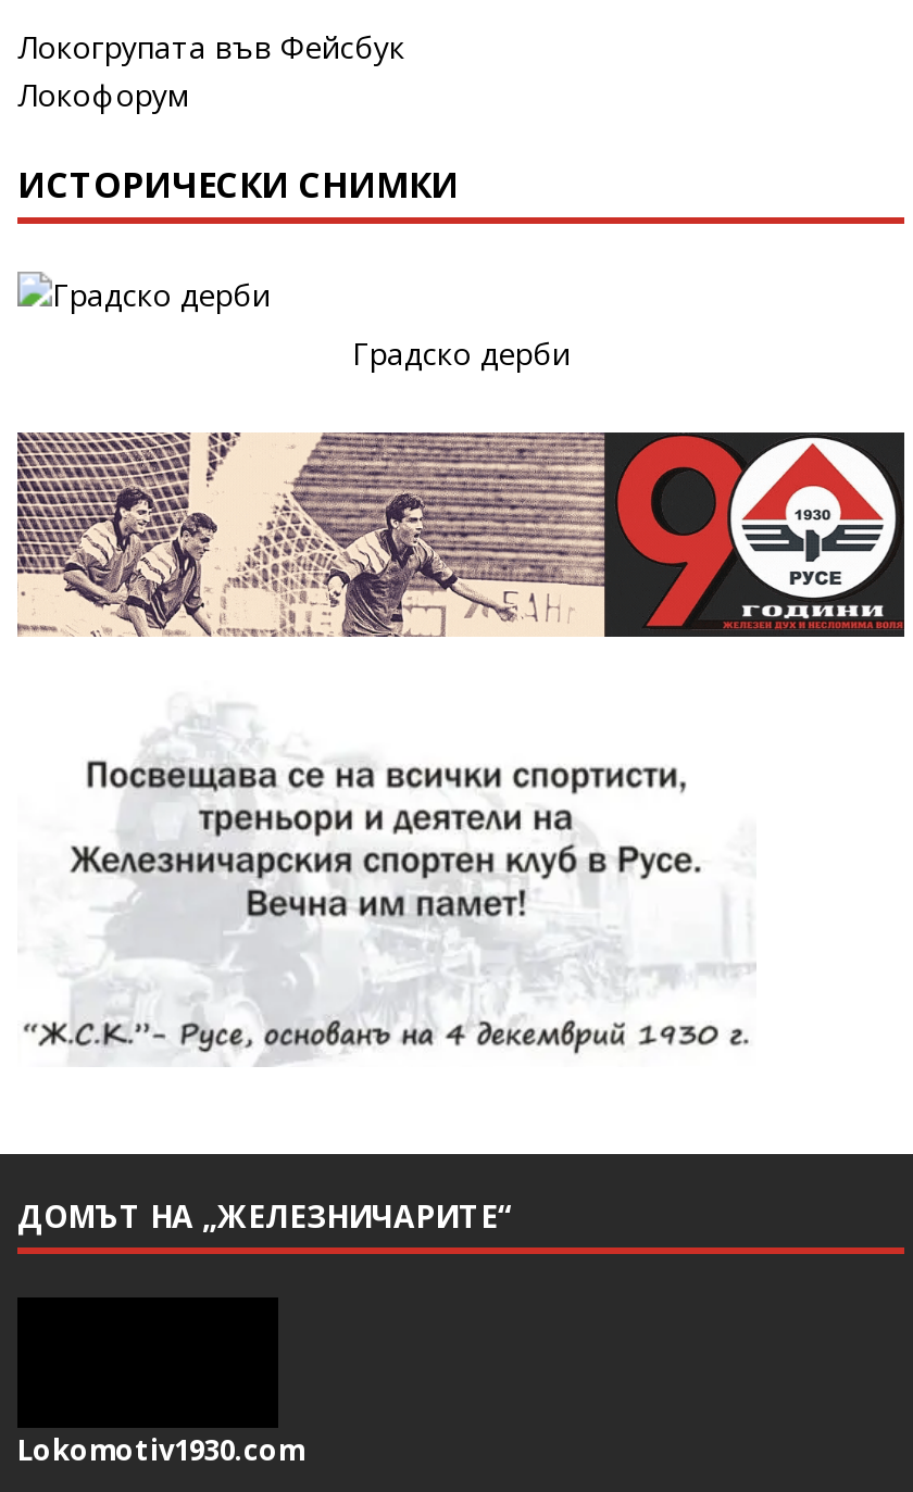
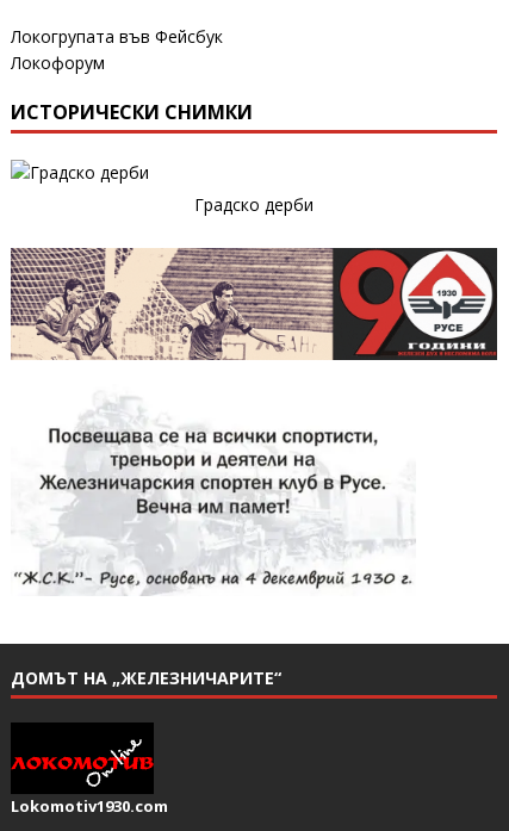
none -> [11,738,154,788] [image]

